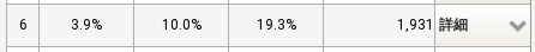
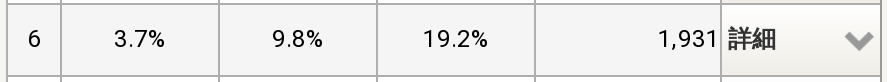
[71,16,102,33] 3.9% -> [114,25,166,53] 3.7%
[161,16,201,33] 10.0% -> [272,25,324,53] 9.8%
[256,16,296,33] 19.3% -> [423,25,489,53] 19.2%

